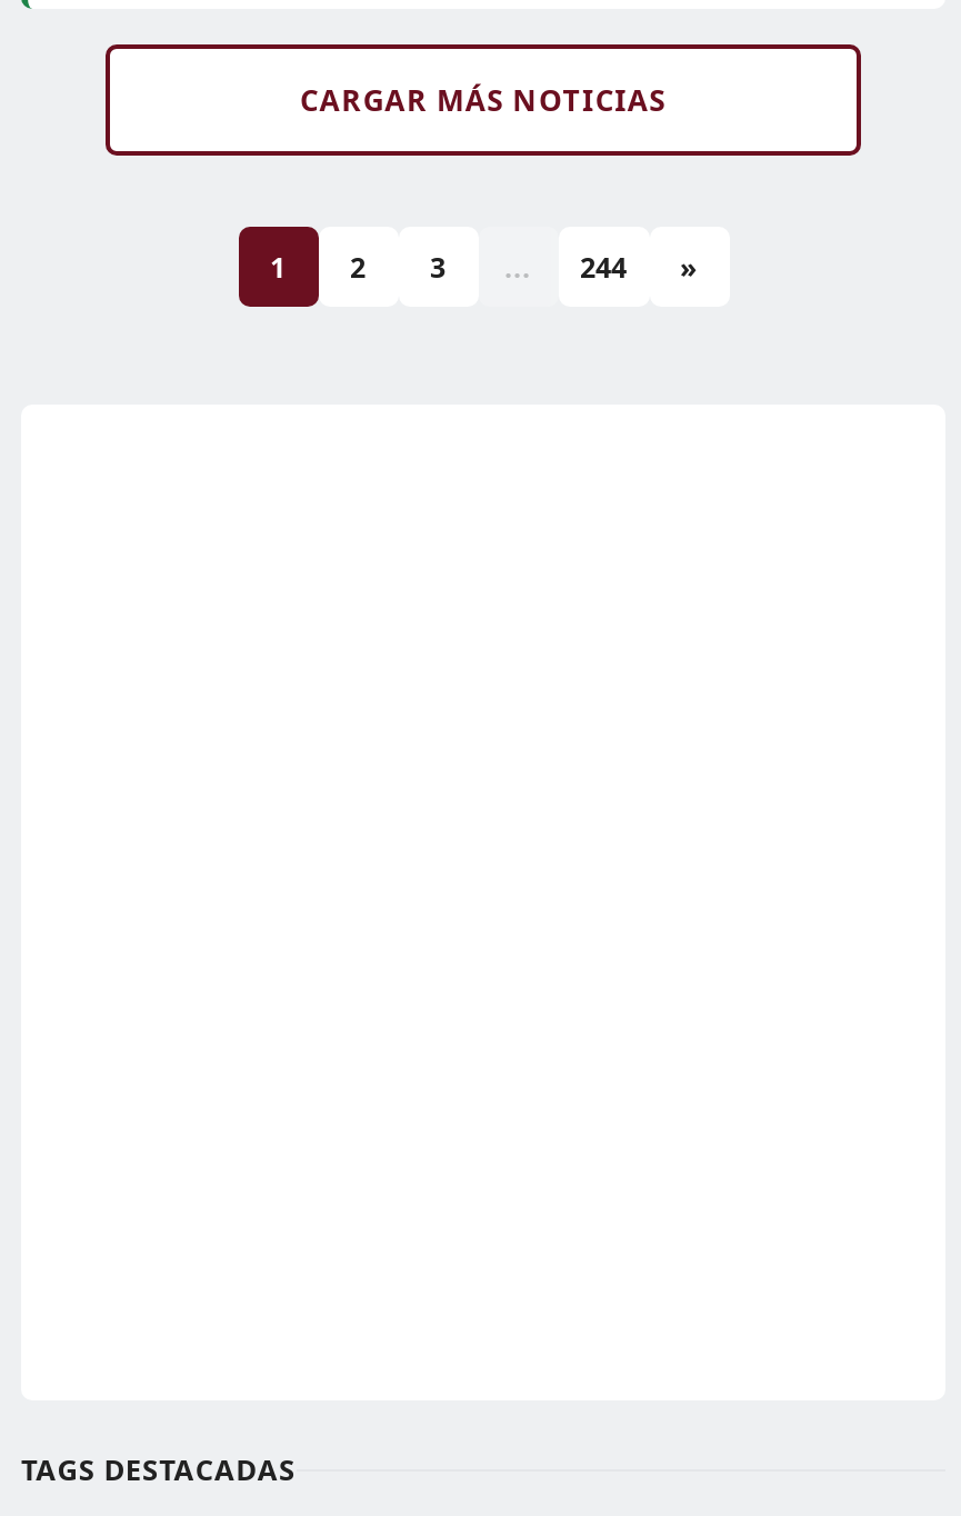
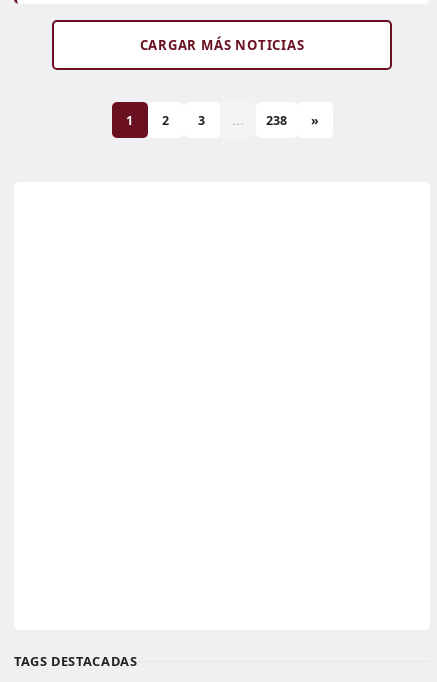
[580,248,627,286] 244 -> [265,111,286,128] 238

